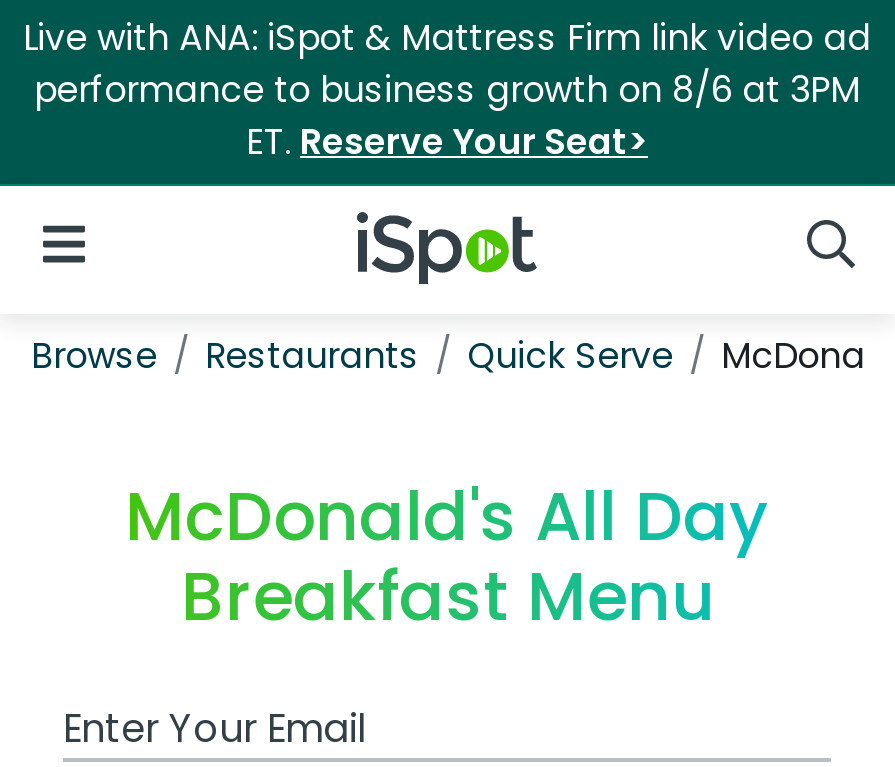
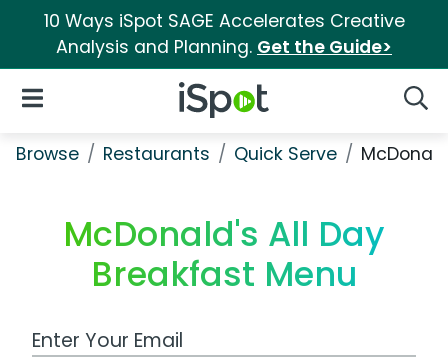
[23,14,871,166] Live with ANA: iSpot & Mattress Firm link video ad | performance to business growth on 8/6 at 3PM | ET. Reserve Your Seat> -> [43,9,404,59] 10 Ways iSpot SAGE Accelerates Creative | Analysis and Planning. Get the Guide>

